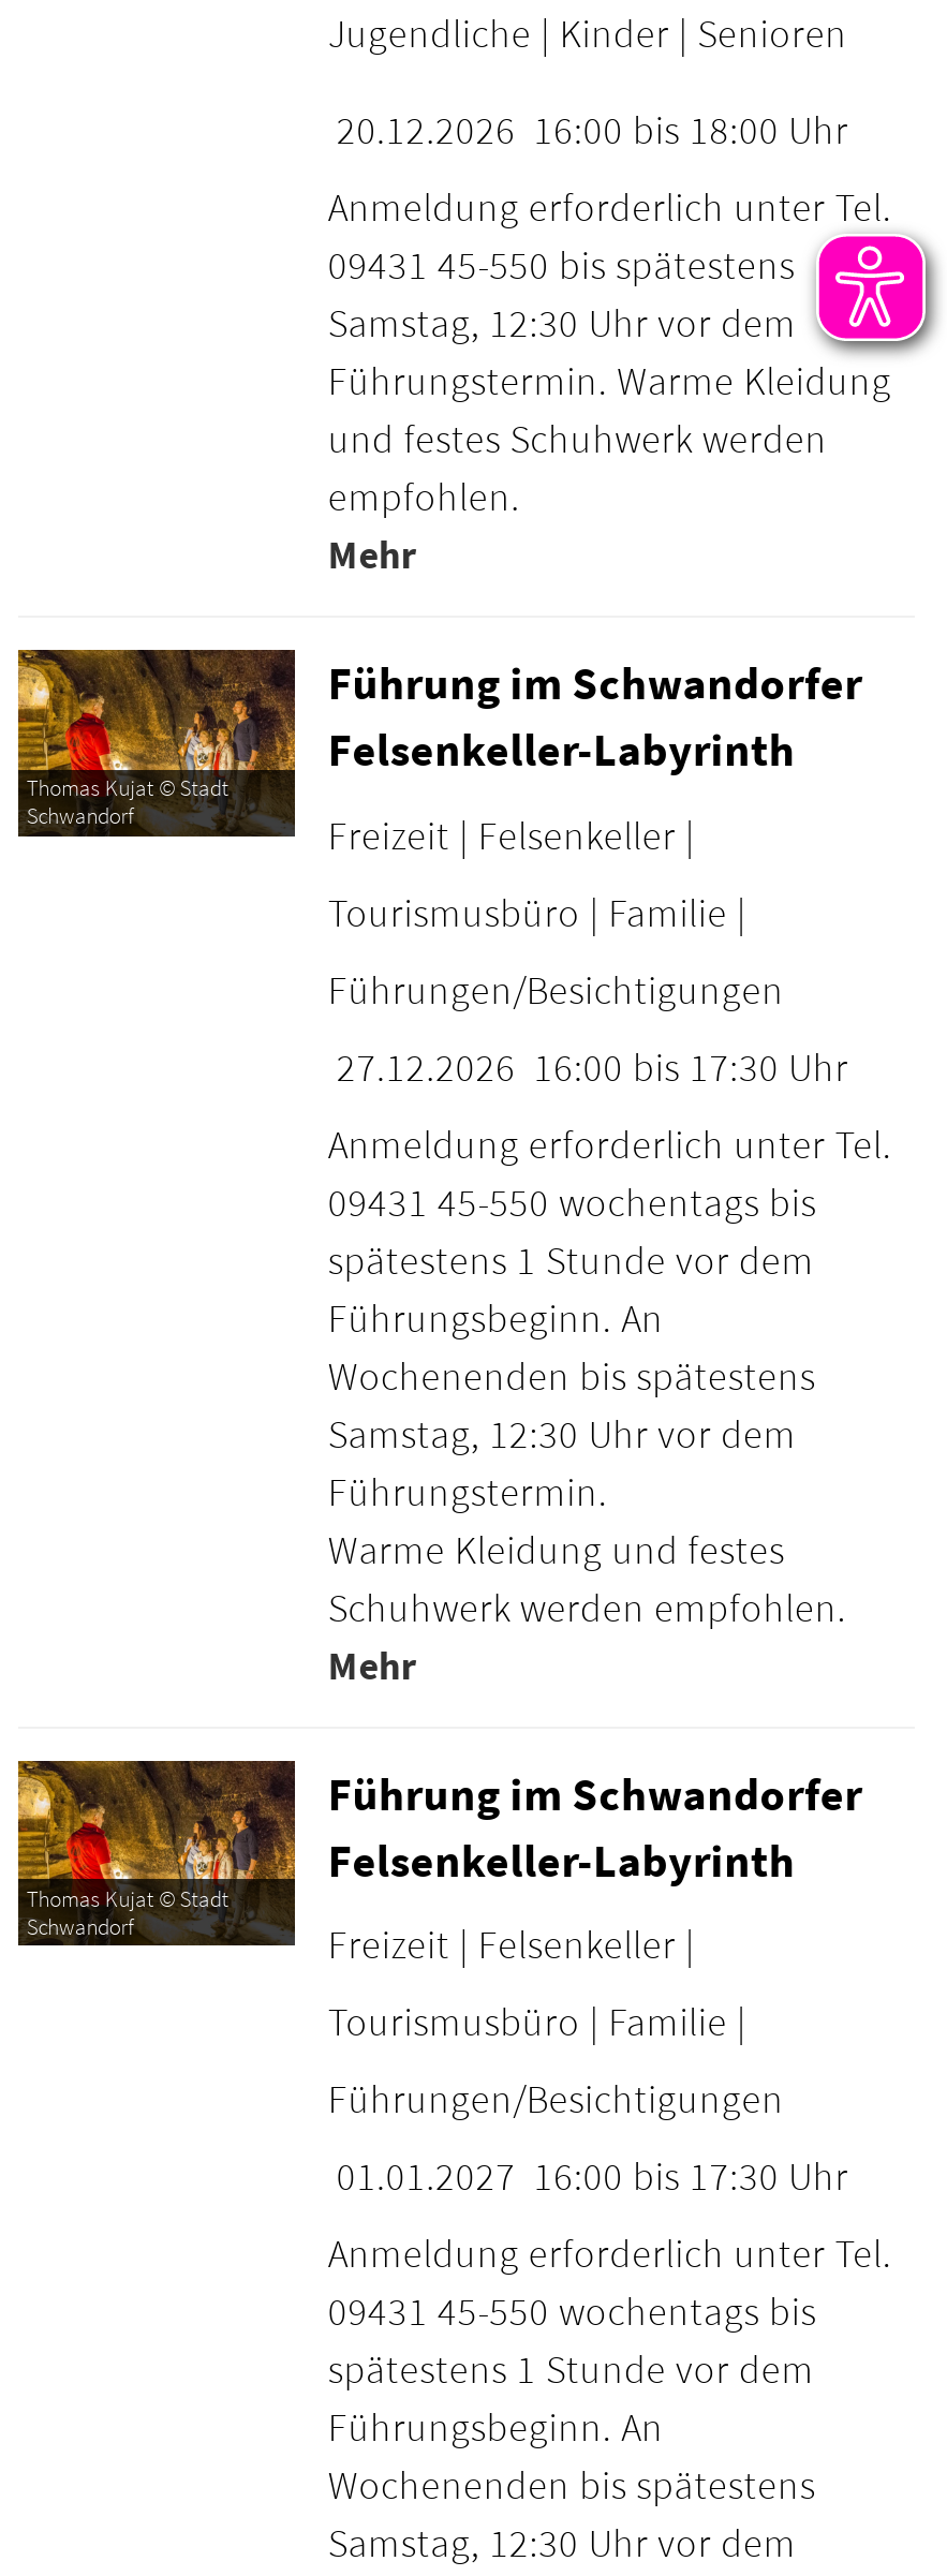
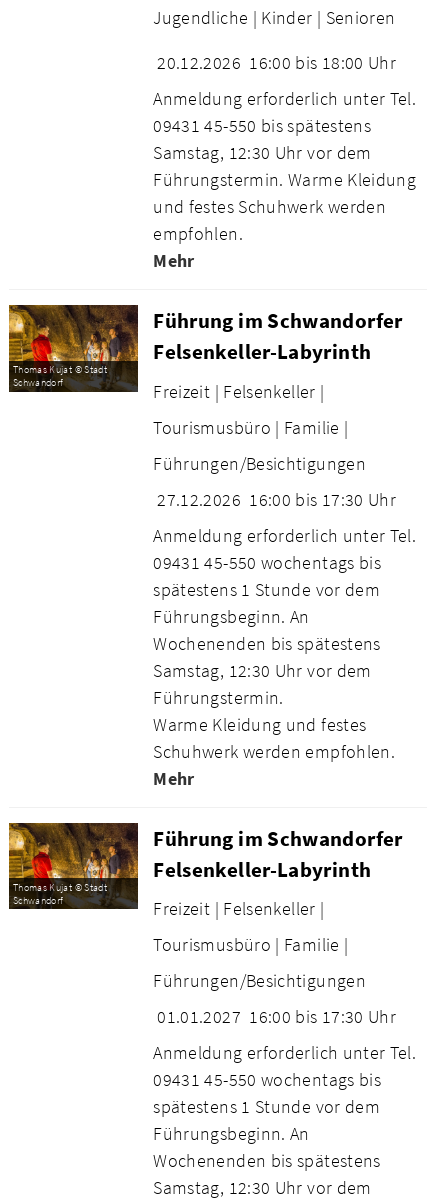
[812,234,938,356] [image] -> none

